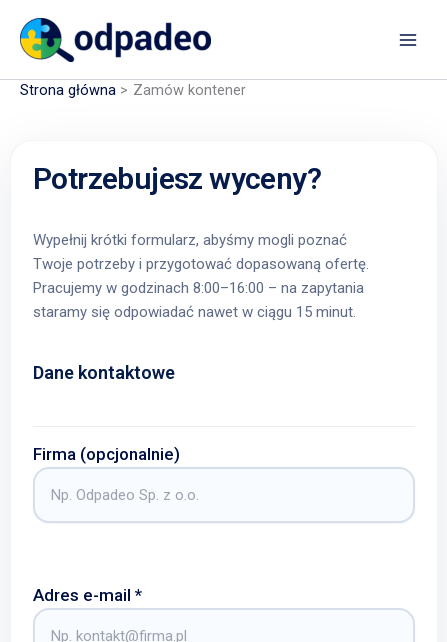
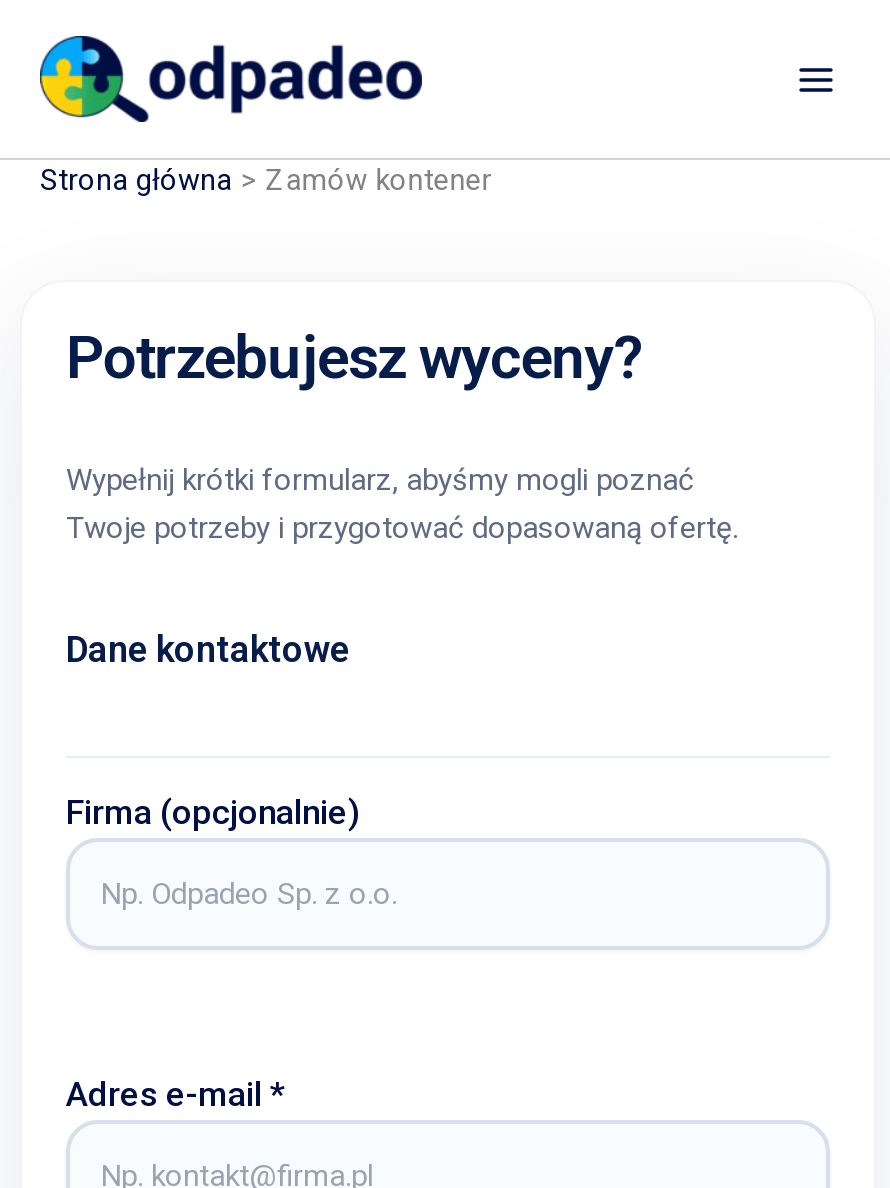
[33,279,364,321] Pracujemy w godzinach 8:00–16:00 – na zapytania | staramy się odpowiadać nawet w ciągu 15 minut. -> none

